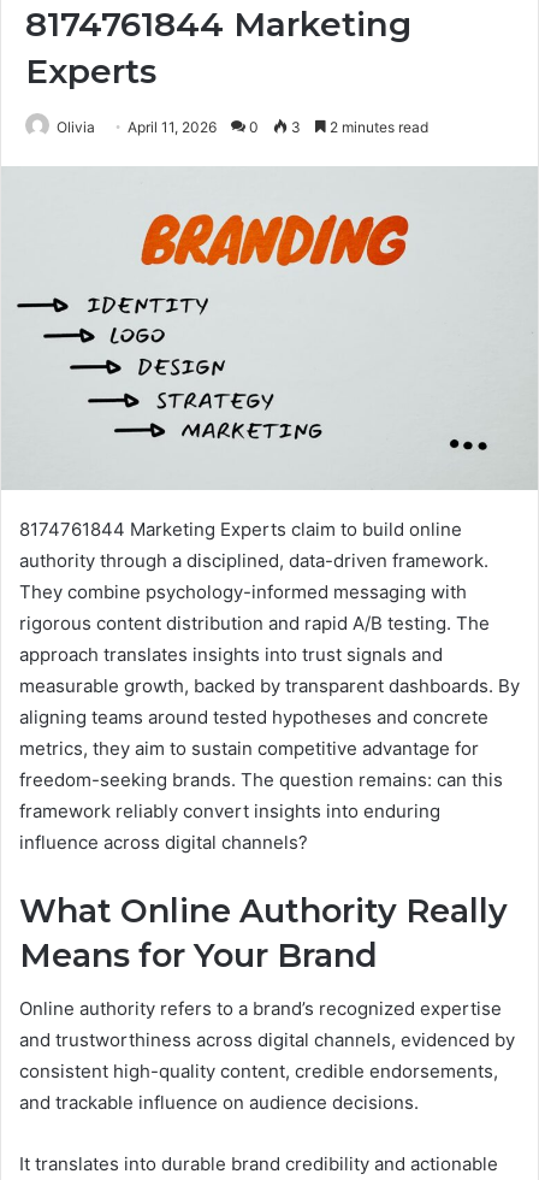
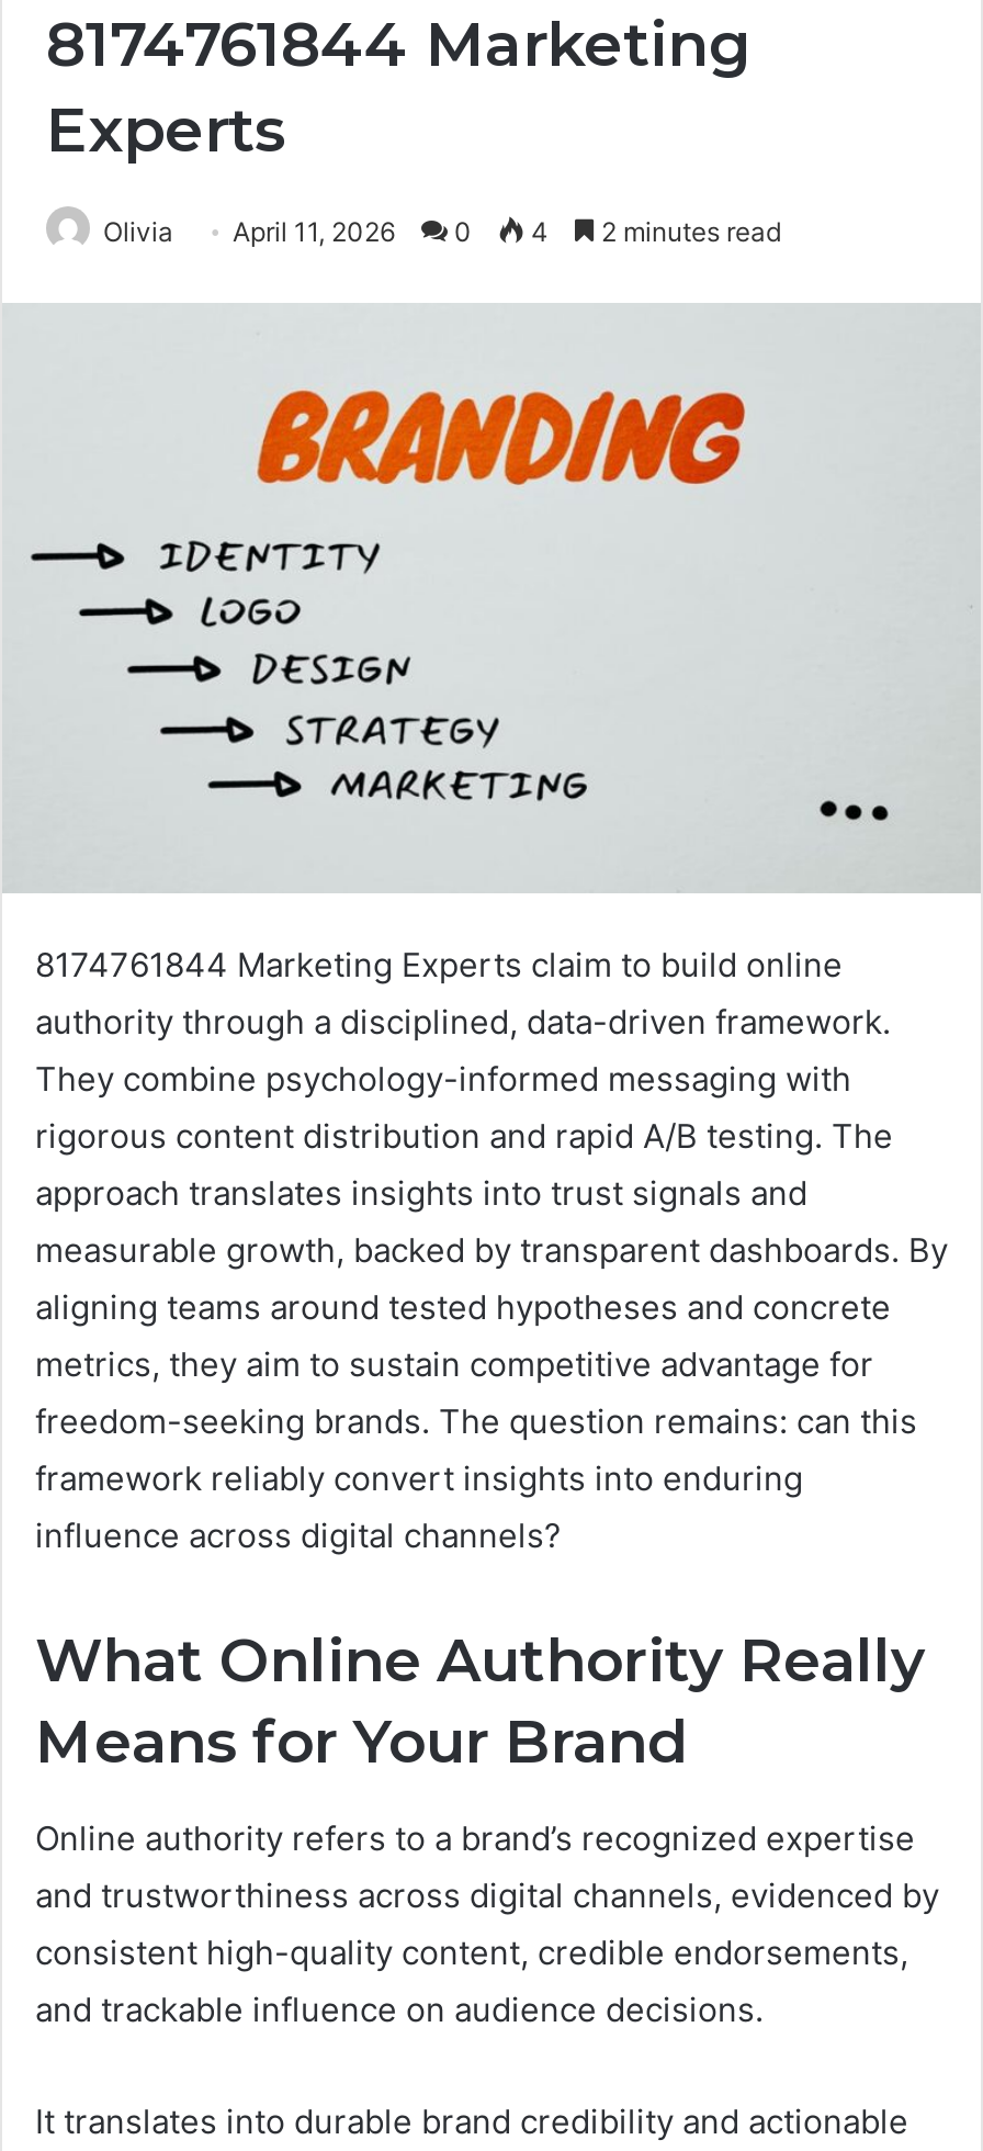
[57,118,428,136] Olivia April 11, 2026 0 3 2 minutes read -> [103,215,781,248] Olivia April 11, 2026 0 4 2 minutes read

